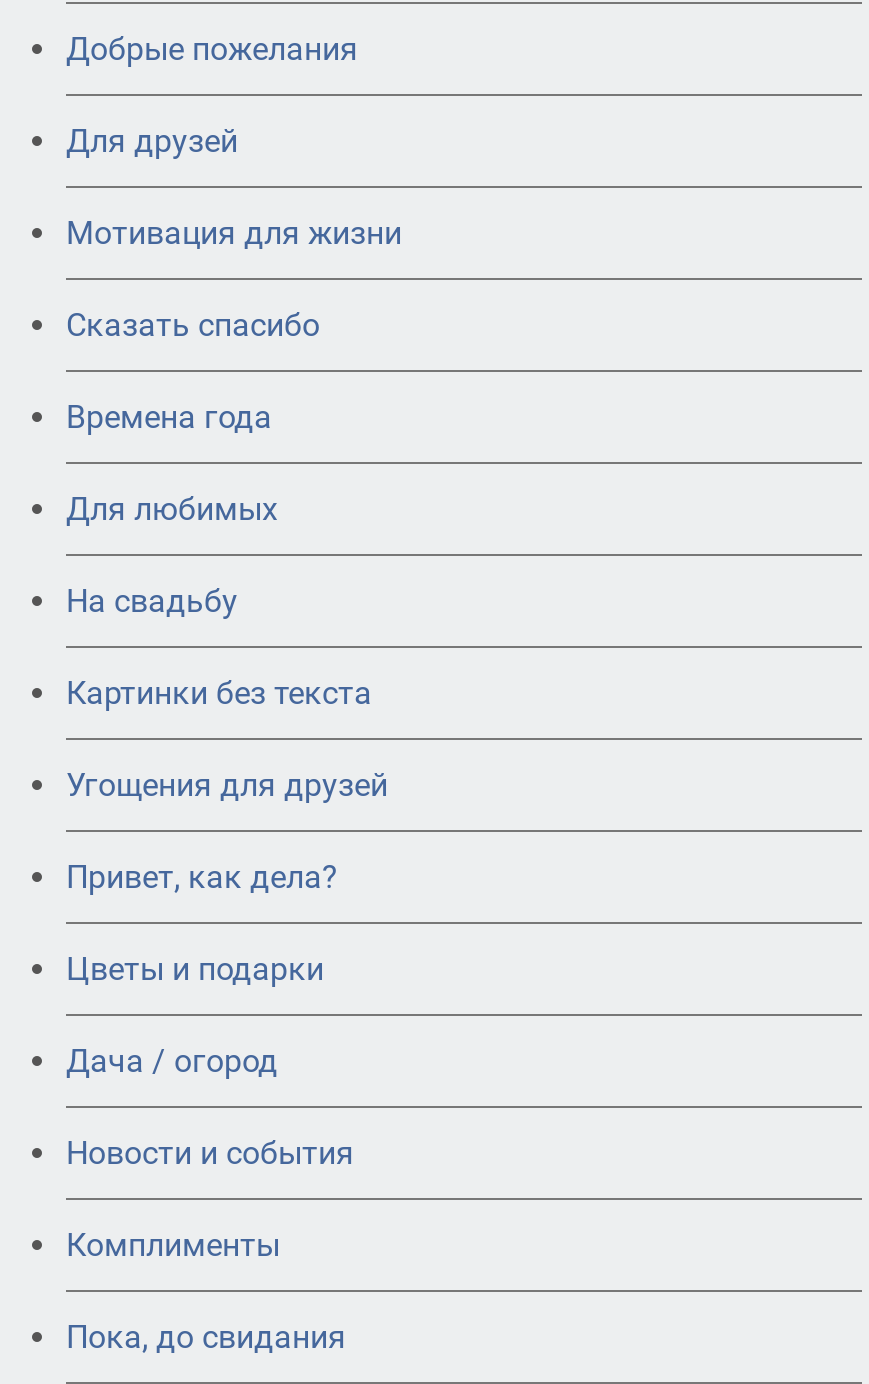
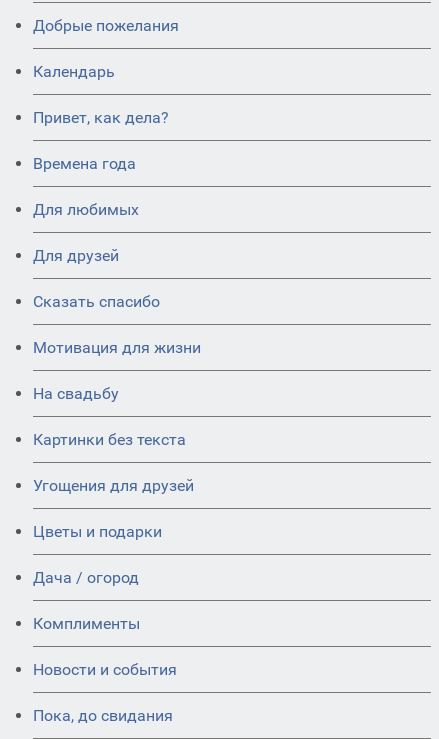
none -> [33,62,115,81] Календарь
moved [66,122,402,344] -> [33,246,201,357]: Для друзей | Сказать спасибо | Мотивация для жизни
moved [66,398,278,528] -> [33,154,139,219]: Времена года | Для любимых
moved [66,582,388,804] -> [33,384,194,495]: На свадьбу | Картинки без текста | Угощения для друзей
moved [66,858,338,896] -> [33,108,169,127]: Привет, как дела?
moved [66,1134,354,1172] -> [33,660,177,679]: Новости и события

